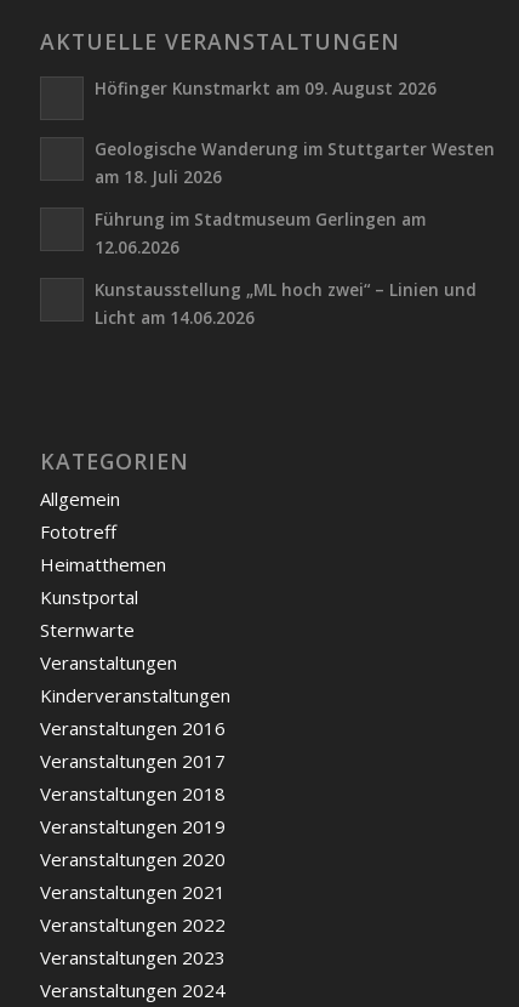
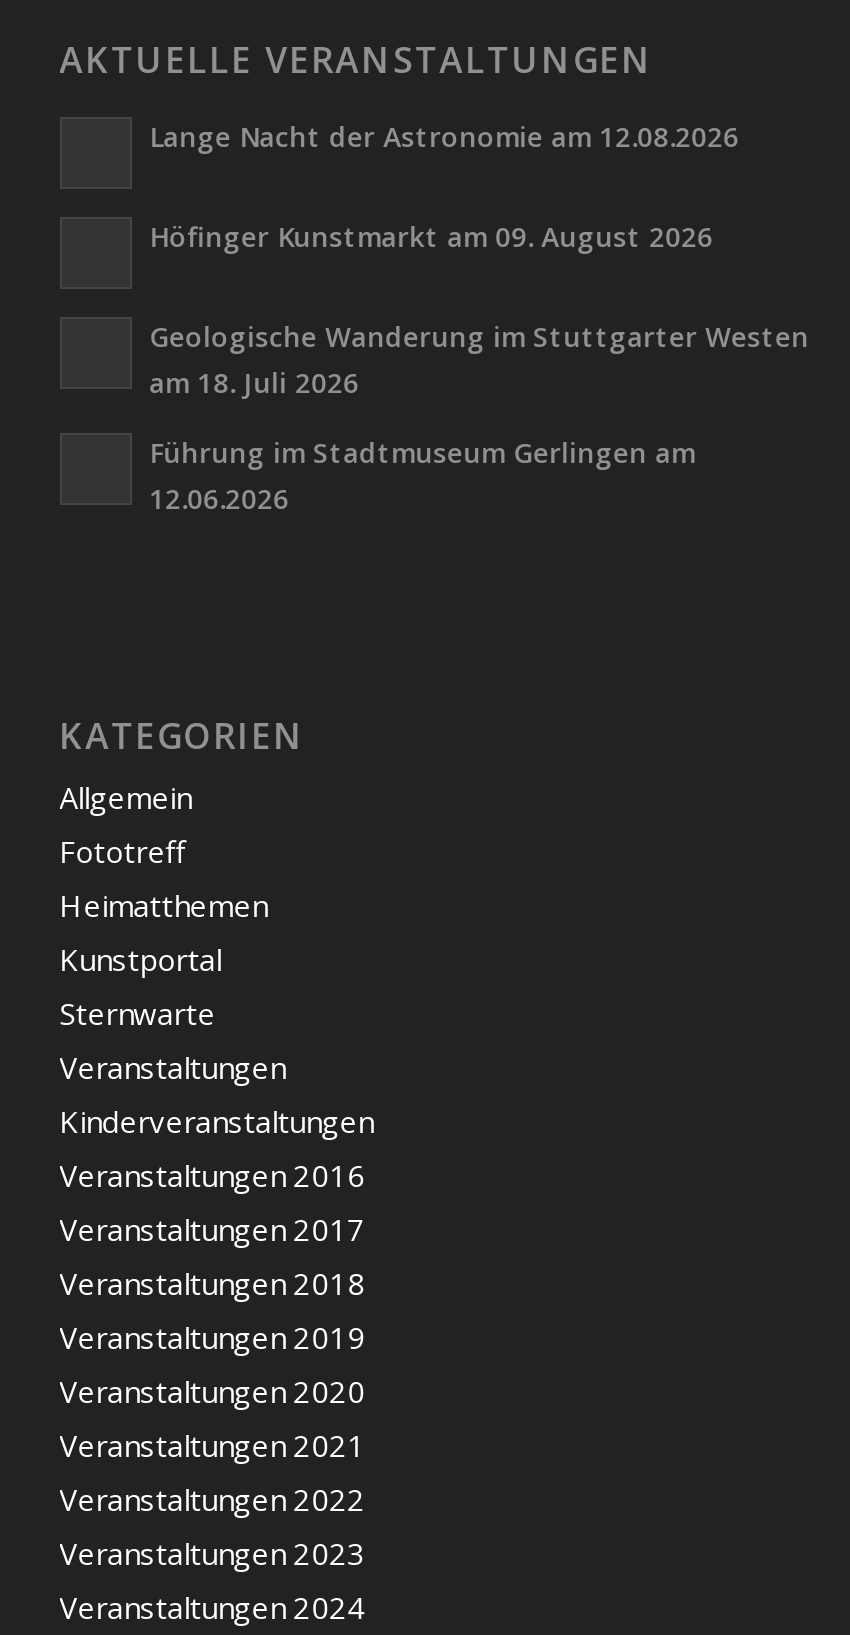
none -> [149,117,739,155] Lange Nacht der Astronomie am 12.08.2026
moved [94,77,494,259] -> [149,217,809,517]: Höfinger Kunstmarkt am 09. August 2026 | Geologische Wanderung im Stuttgarter Westen | am 18. Juli 2026 | Führung im Stadtmuseum Gerlingen am | 12.06.2026
[94,278,476,329] Kunstausstellung „ML hoch zwei“ – Linien und | Licht am 14.06.2026 -> none

